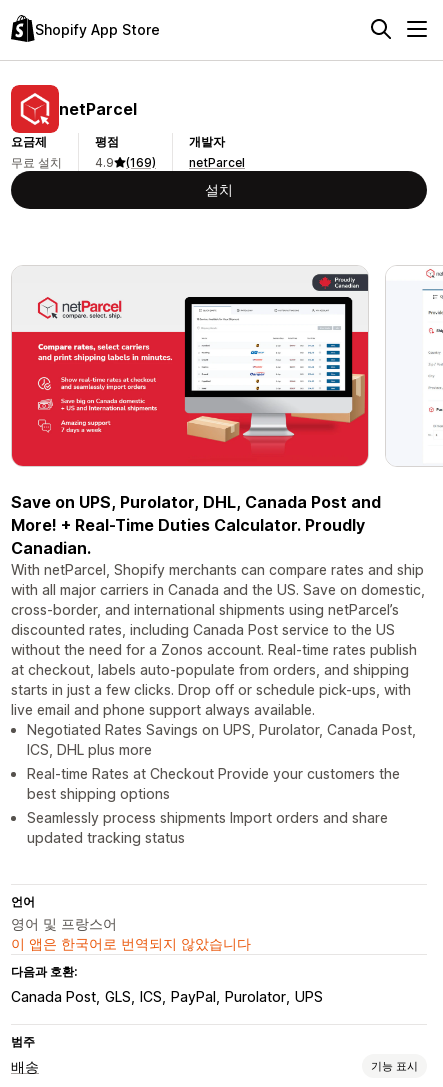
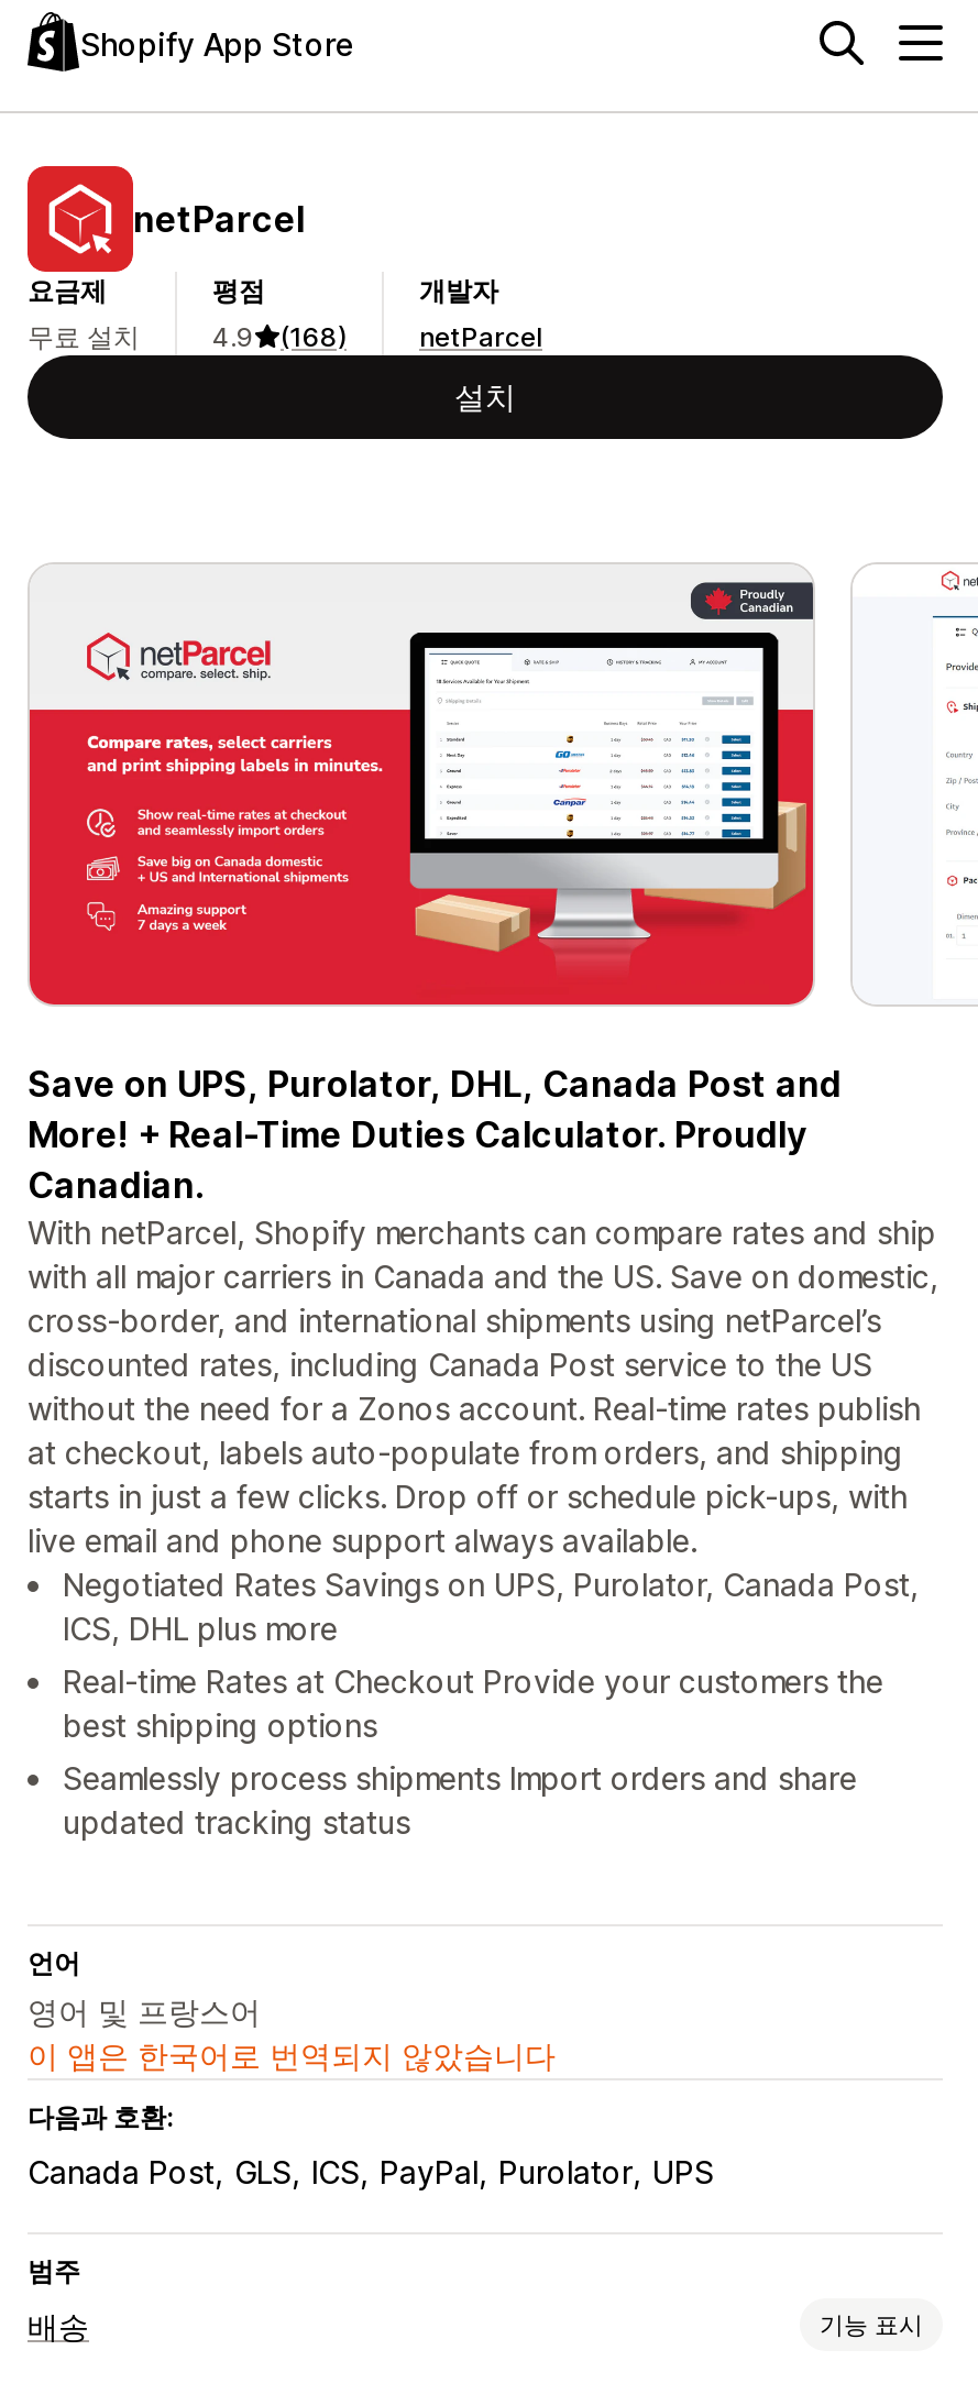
[95,155,156,170] 4.9 (169) -> [212,320,347,353] 4.9 (168)

